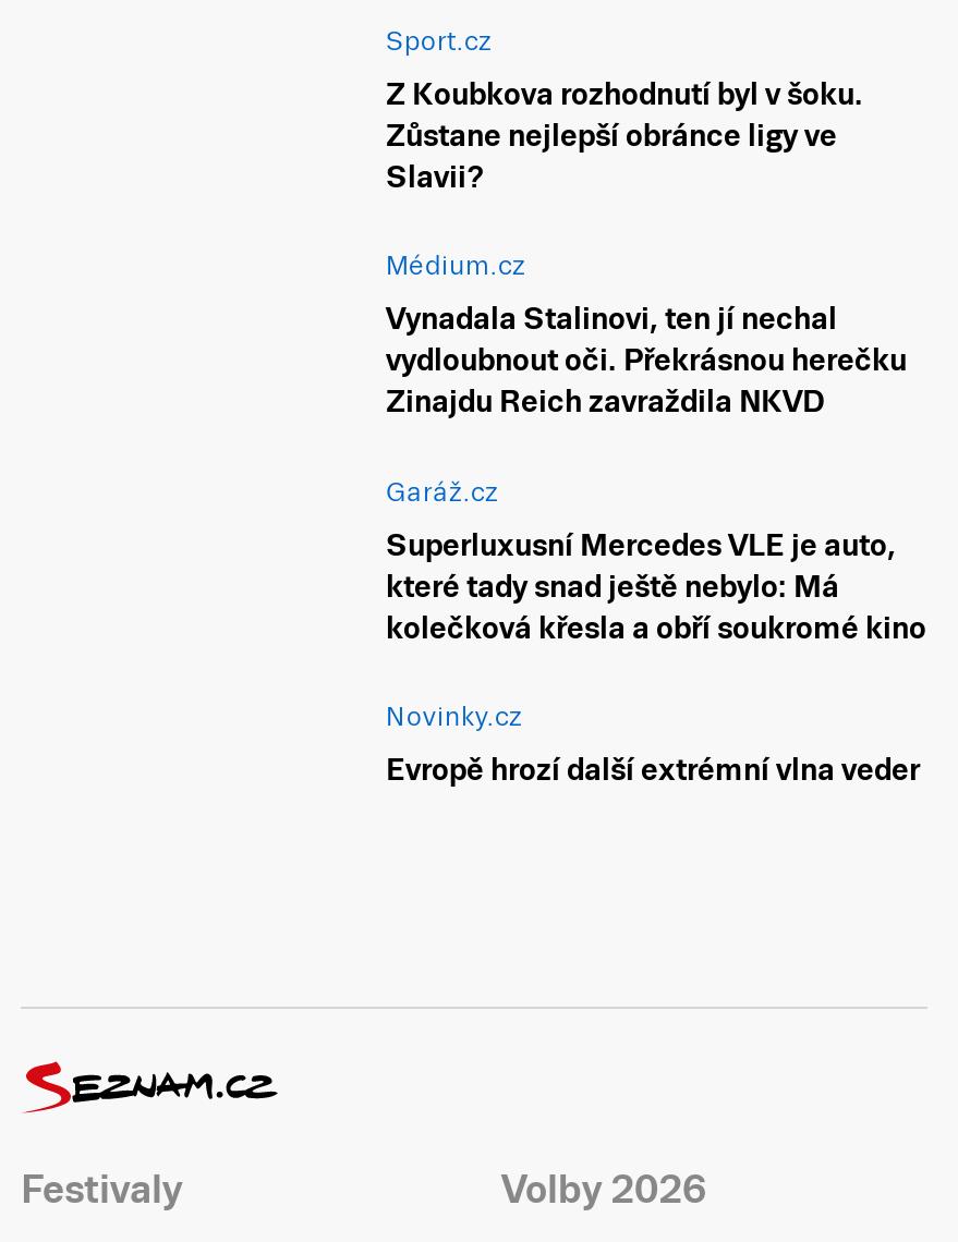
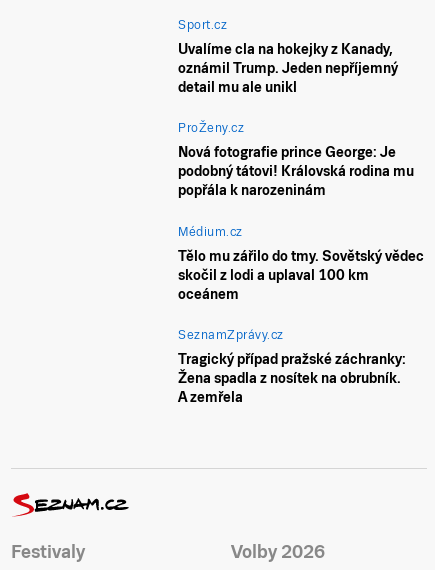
[386,76,863,194] Z Koubkova rozhodnutí byl v šoku. | Zůstane nejlepší obránce ligy ve | Slavii? -> [178,41,414,198] Uvalíme cla na hokejky z Kanady, | oznámil Trump. Jeden nepříjemný | detail mu ale unikl | ProŽeny.cz | Nová fotografie prince George: Je | podobný tátovi! Královská rodina mu | popřála k narozeninám
moved [386,251,526,282] -> [178,225,243,239]: Médium.cz
[386,302,926,787] Vynadala Stalinovi, ten jí nechal | vydloubnout oči. Překrásnou herečku | Zinajdu Reich zavraždila NKVD | Garáž.cz | Superluxusní Mercedes VLE je auto, | které tady snad ještě nebylo: Má | kolečková křesla a obří soukromé kino | Novinky.cz | Evropě hrozí další extrémní vlna veder -> [178,248,424,405] Tělo mu zářilo do tmy. Sovětský vědec | skočil z lodi a uplaval 100 km | oceánem | SeznamZprávy.cz | Tragický případ pražské záchranky: | Žena spadla z nosítek na obrubník. | A zemřela

